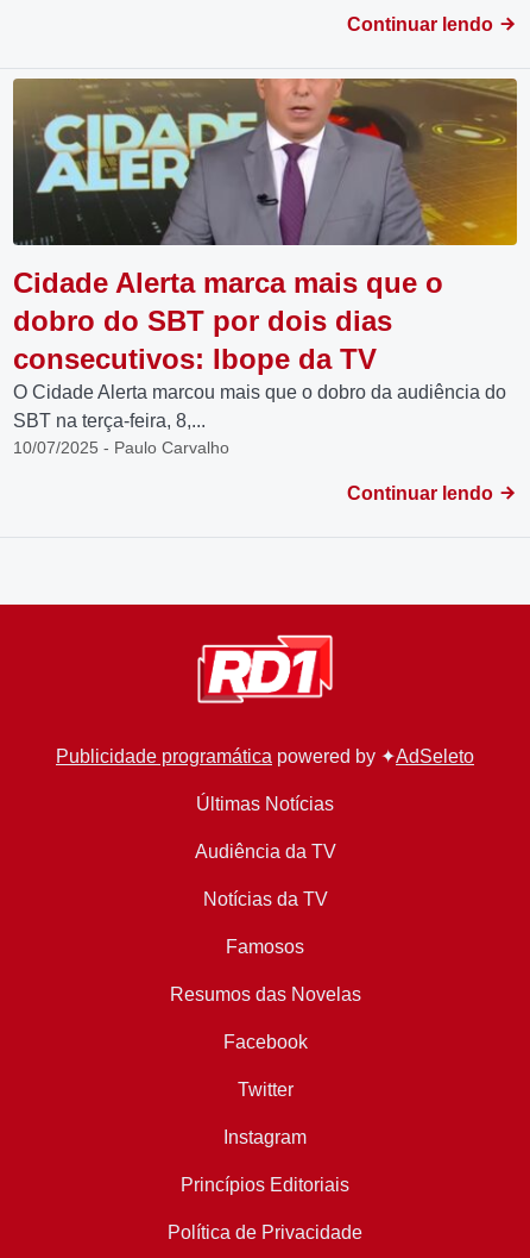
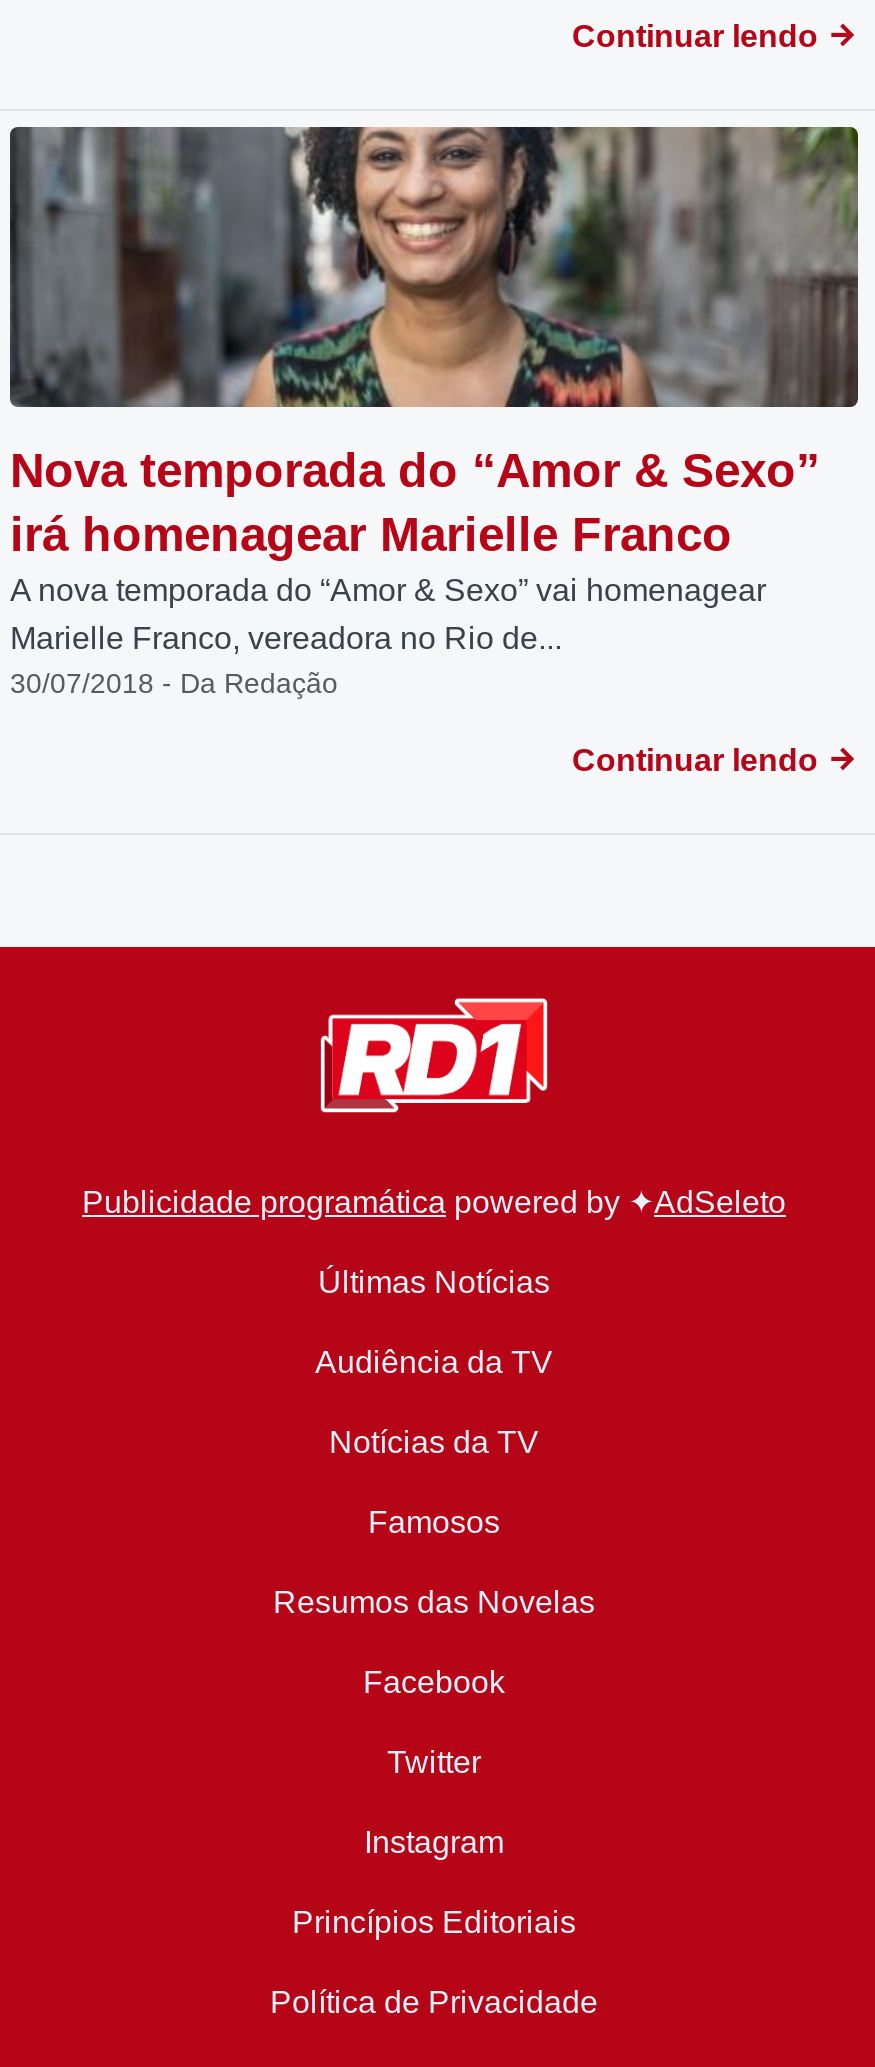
[13,77,518,457] [image] | Cidade Alerta marca mais que o | dobro do SBT por dois dias | consecutivos: Ibope da TV | O Cidade Alerta marcou mais que o dobro da audiência do | SBT na terça-feira, 8,... | 10/07/2025 - Paulo Carvalho -> [10,125,860,699] [image] | Nova temporada do “Amor & Sexo” | irá homenagear Marielle Franco | A nova temporada do “Amor & Sexo” vai homenagear | Marielle Franco, vereadora no Rio de... | 30/07/2018 - Da Redação

